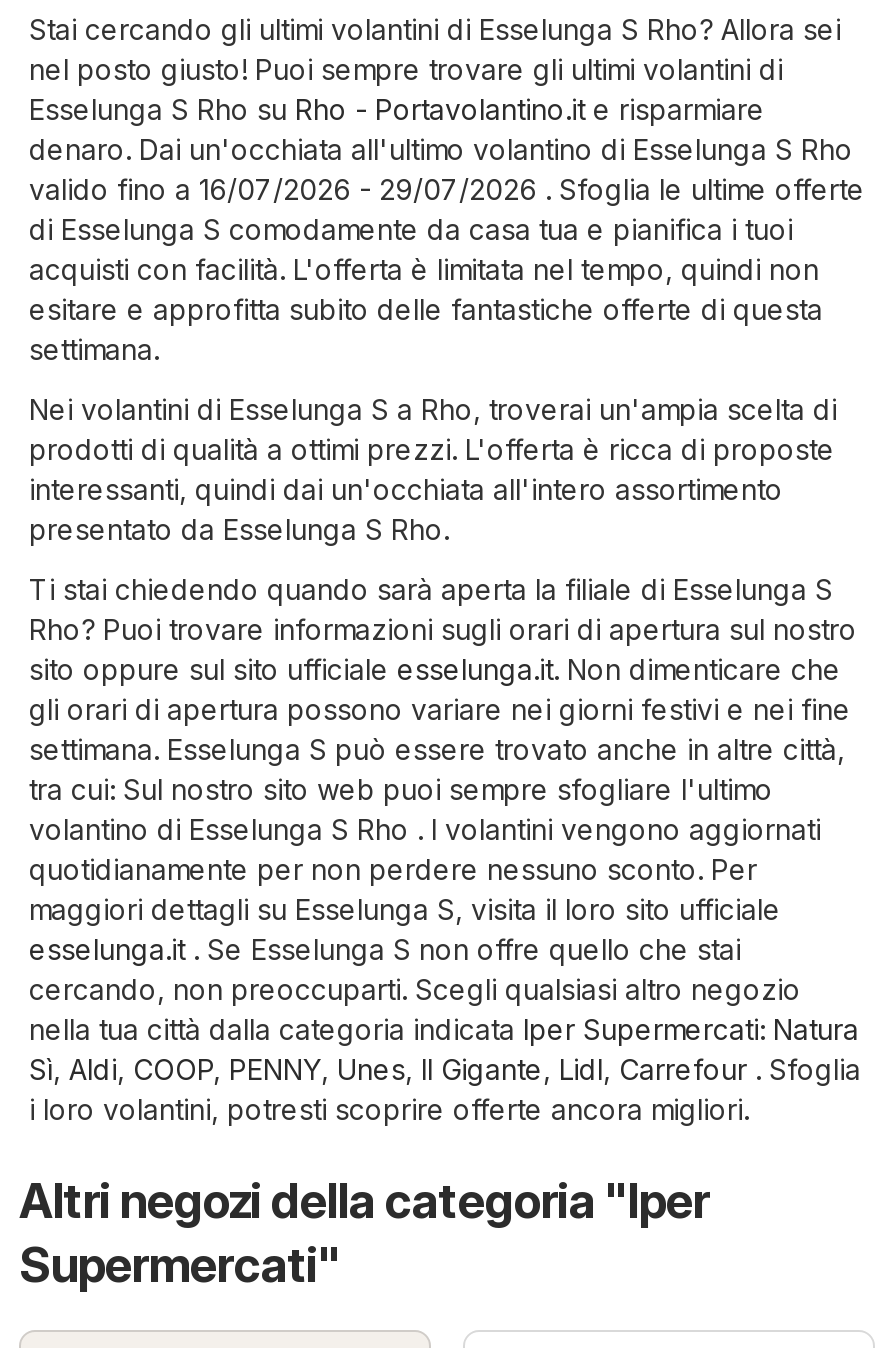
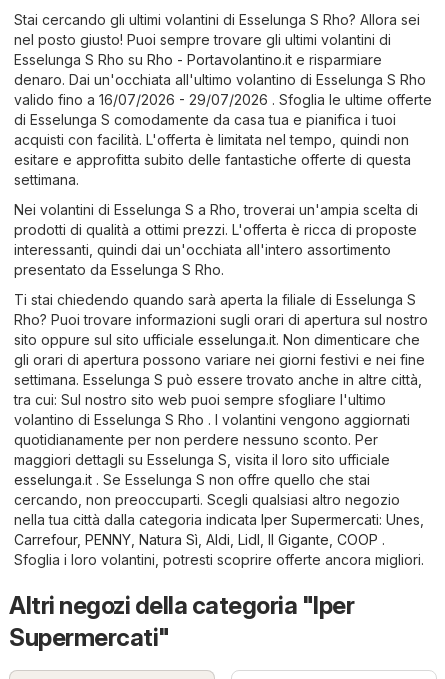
[29,1012,861,1126] nella tua città dalla categoria indicata Iper Supermercati: Natura | Sì, Aldi, COOP, PENNY, Unes, Il Gigante, Lidl, Carrefour. Sfoglia | i loro volantini, potresti scoprire offerte ancora migliori. -> [14,511,424,568] nella tua città dalla categoria indicata Iper Supermercati: Unes, | Carrefour, PENNY, Natura Sì, Aldi, Lidl, Il Gigante, COOP. | Sfoglia i loro volantini, potresti scoprire offerte ancora migliori.

